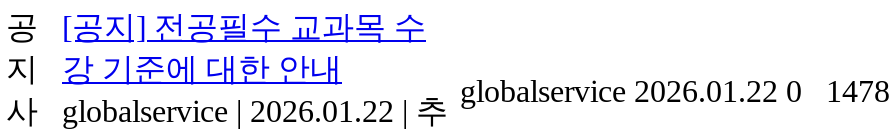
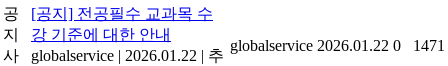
[460,74,890,108] globalservice 2026.01.22 0 1478 -> [230,37,445,54] globalservice 2026.01.22 0 1471

